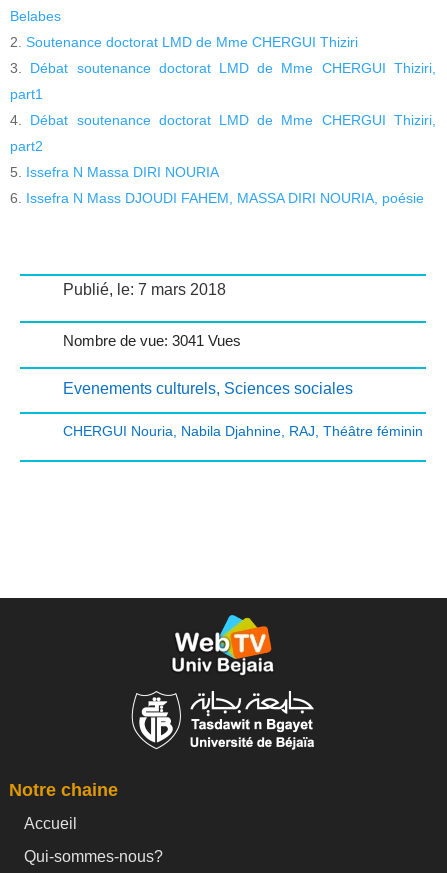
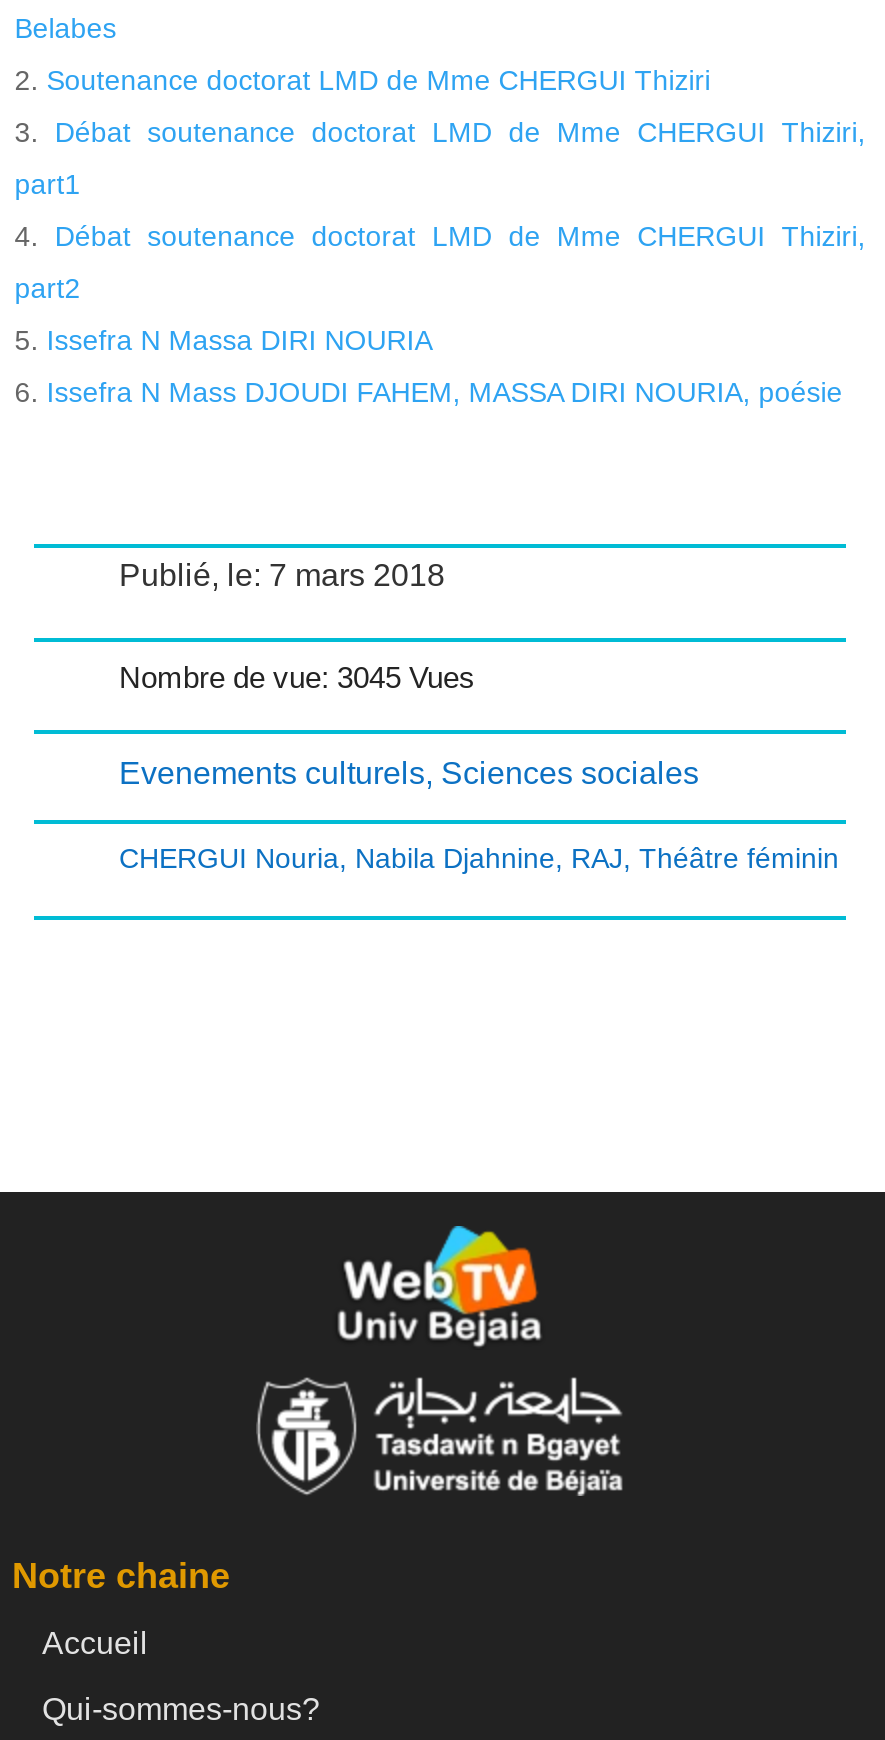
[62,332,240,349] Nombre de vue: 3041 Vues -> [119,659,475,693] Nombre de vue: 3045 Vues

